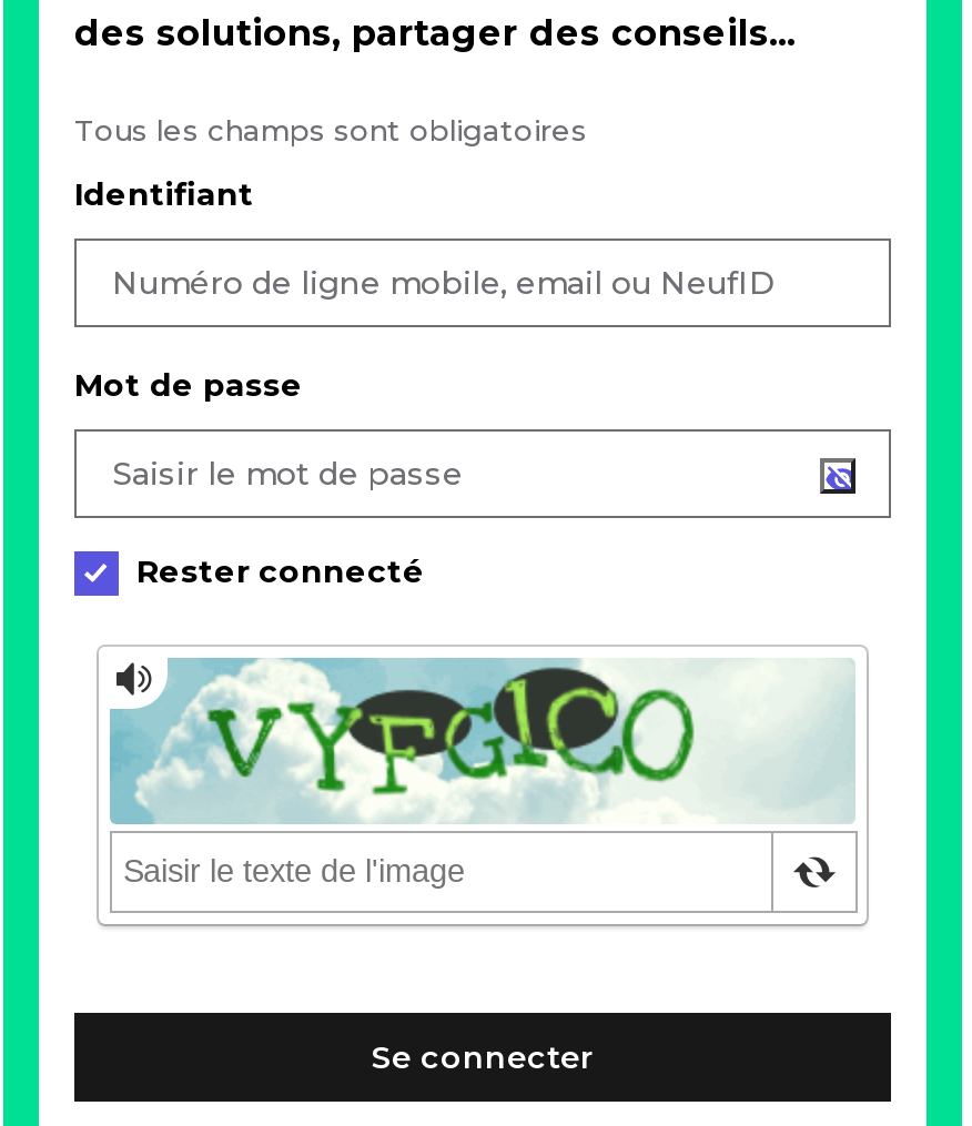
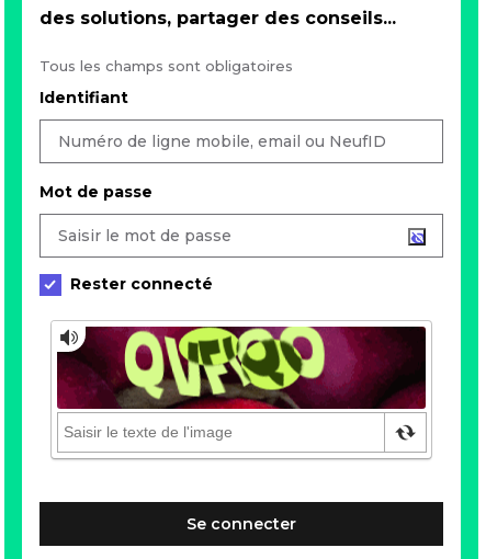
[108,658,855,824] [image] -> [56,326,427,410] [image]

